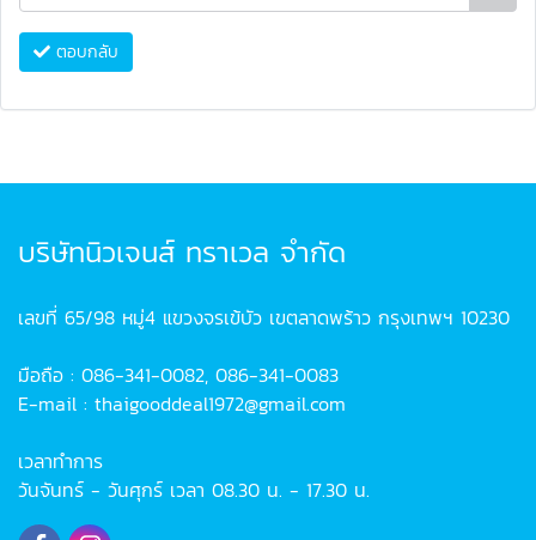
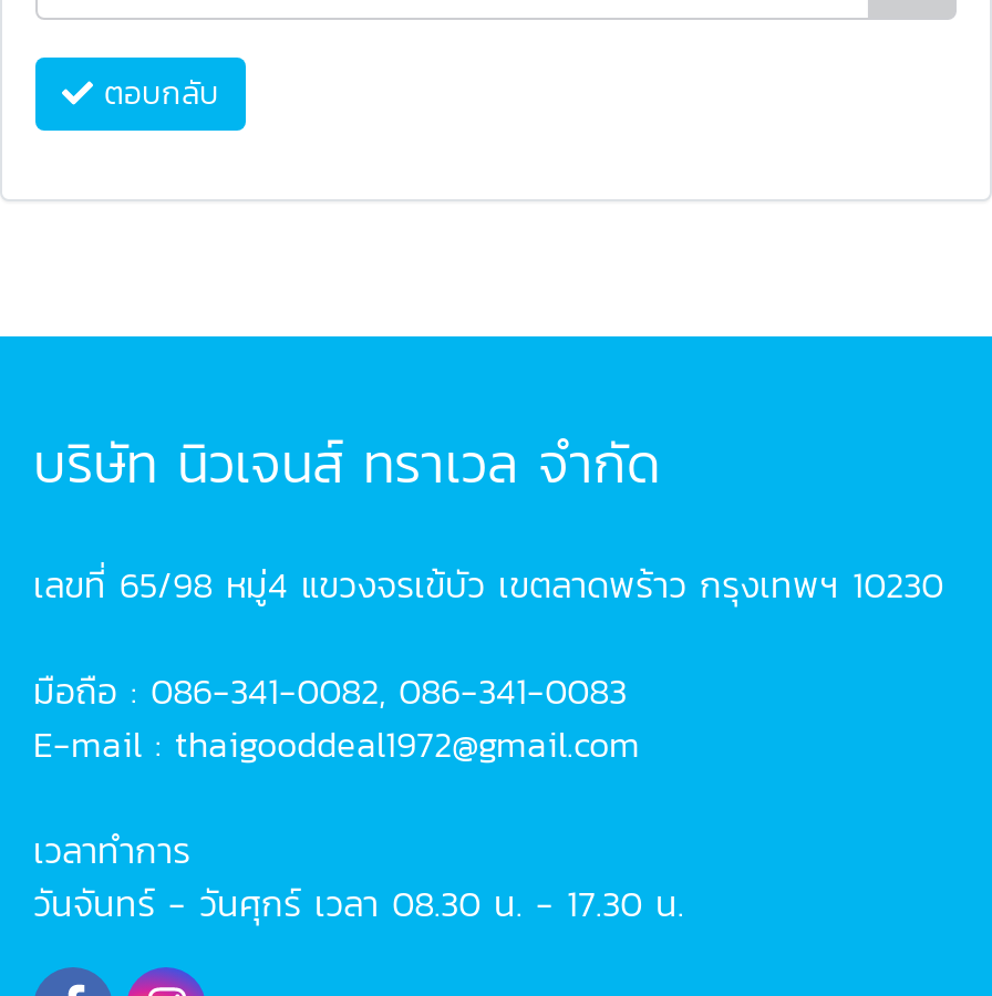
[18,231,346,273] บริษัทนิวเจนส์ ทราเวล จำกัด -> [33,425,660,502] บริษัท นิวเจนส์ ทราเวล จำกัด

